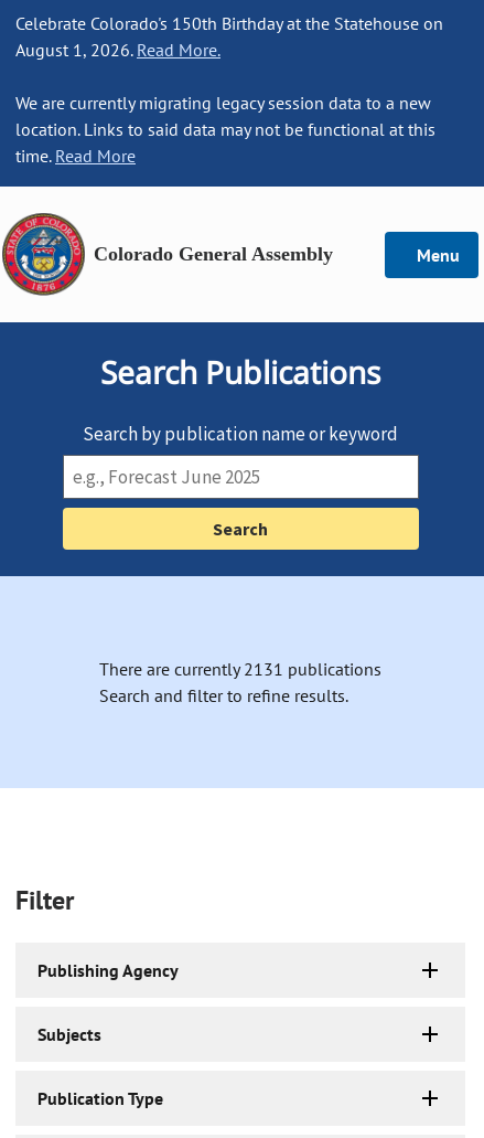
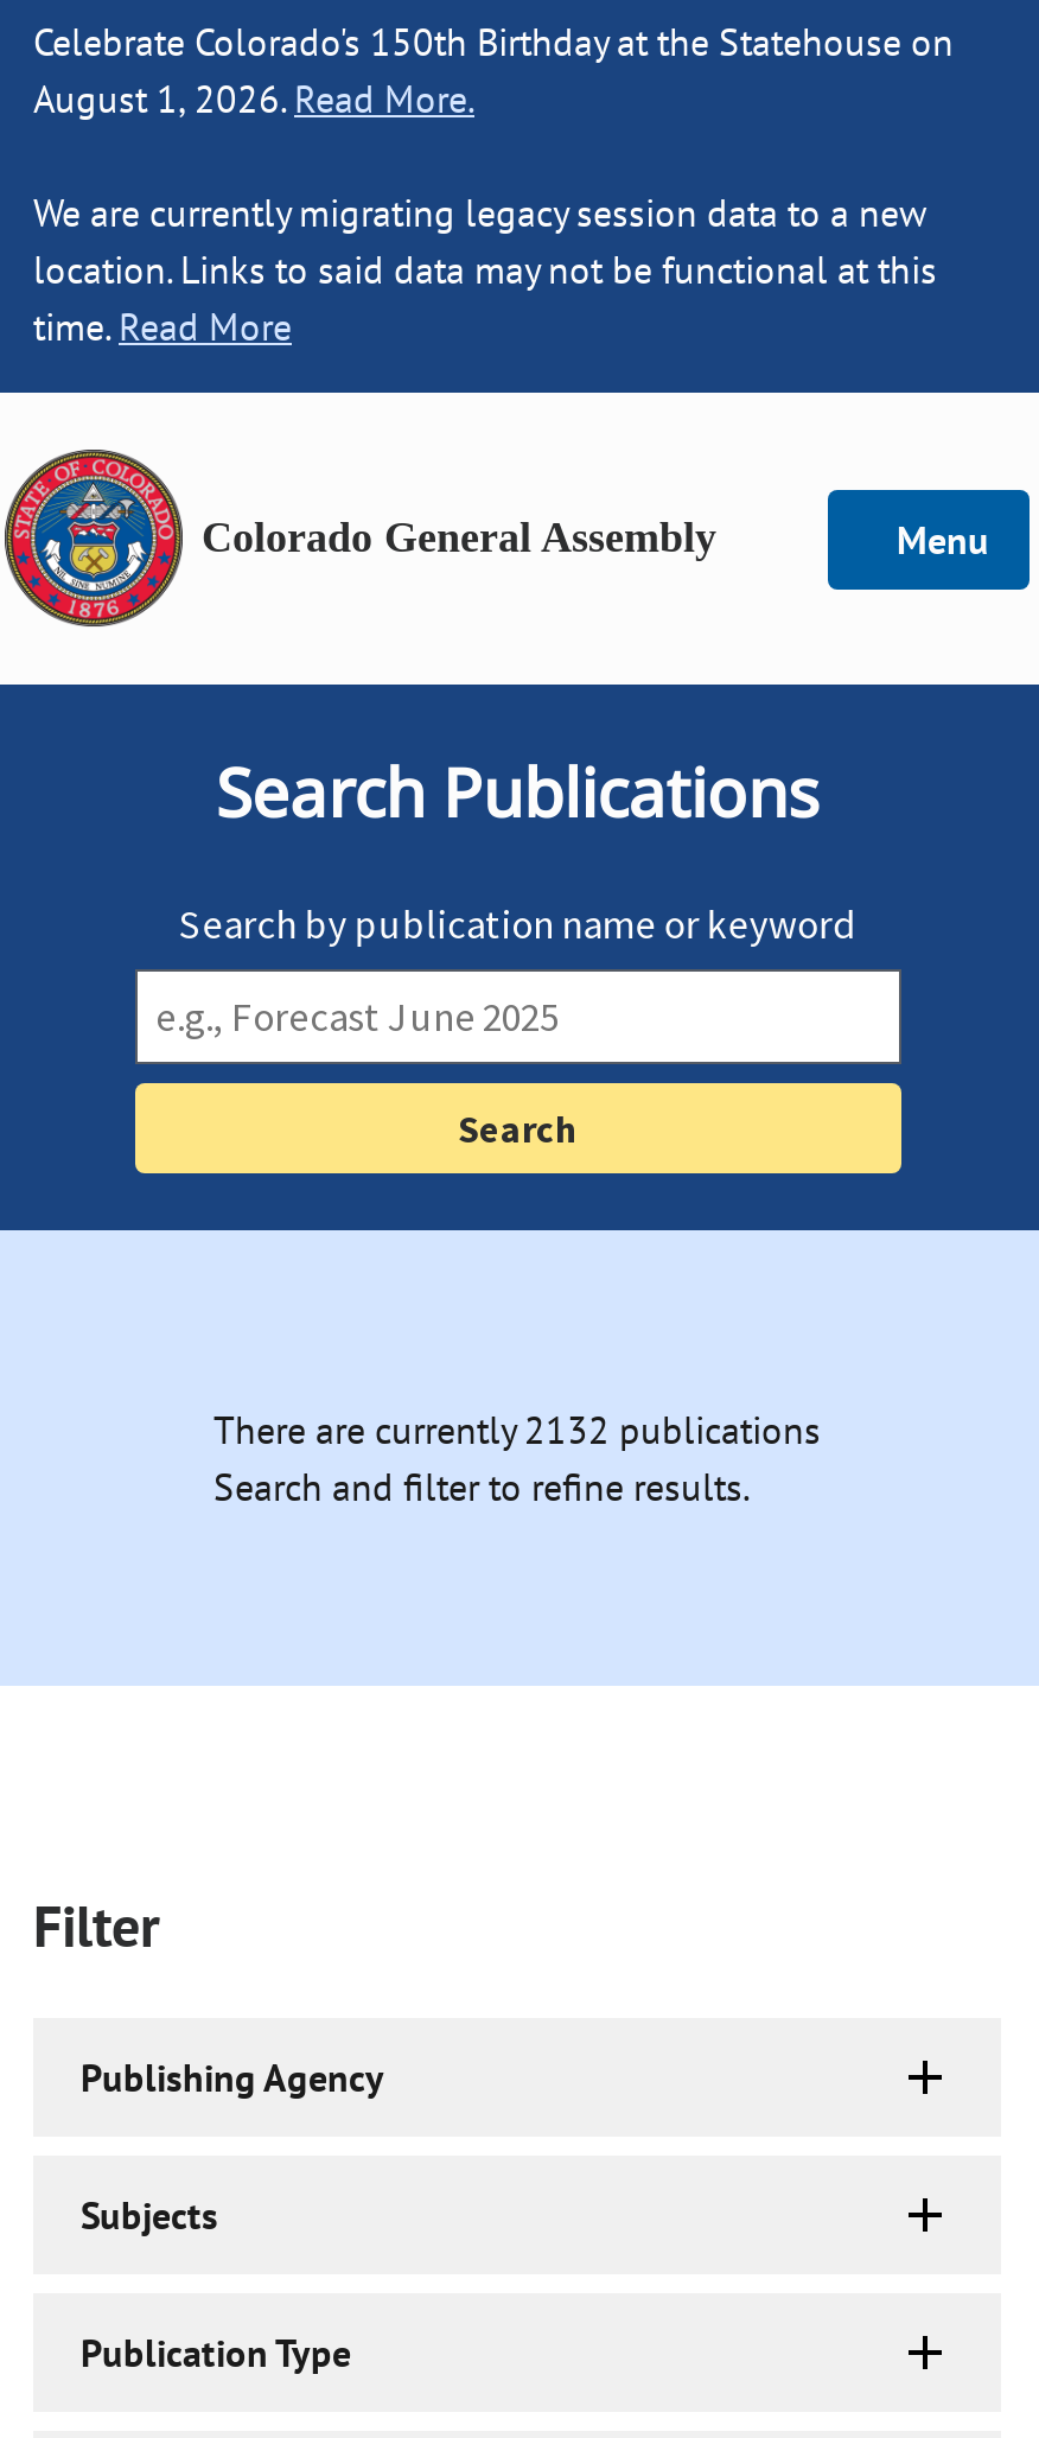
[99,658,381,680] There are currently 2131 publications -> [213,1406,821,1453] There are currently 2132 publications

